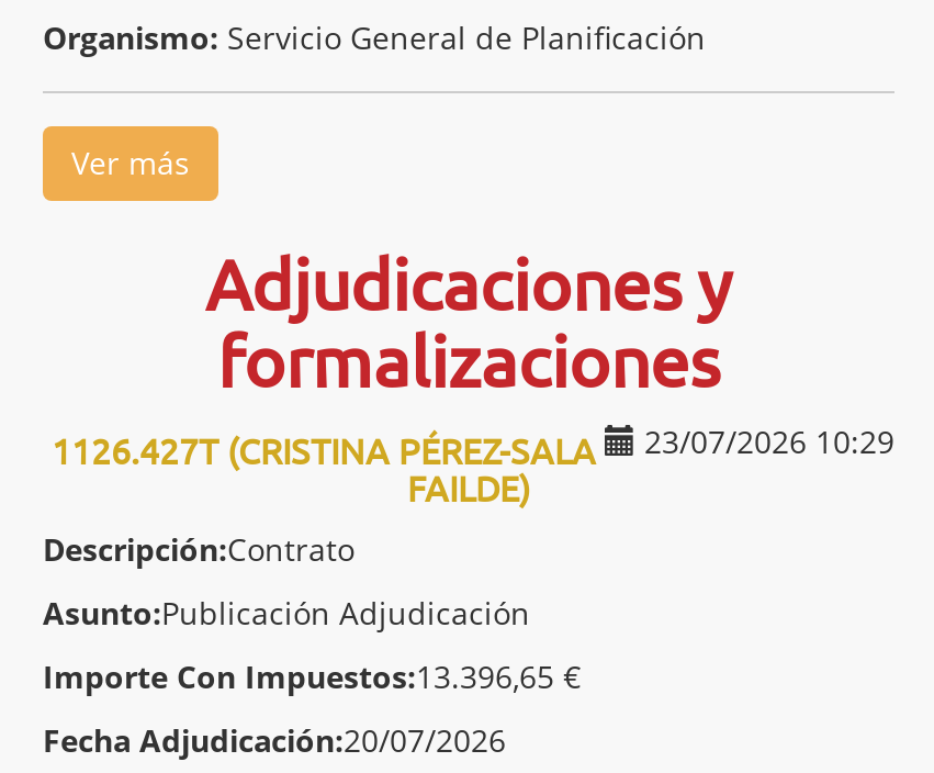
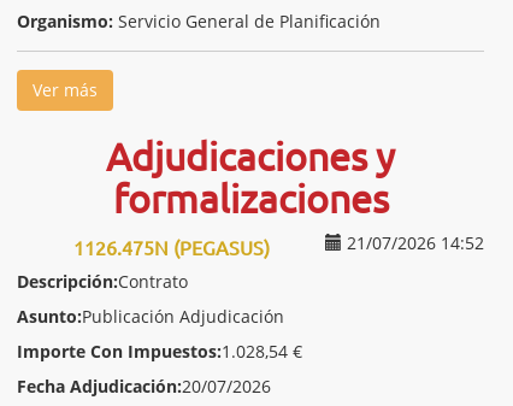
[52,421,894,508] 23/07/2026 10:29 | 1126.427T (CRISTINA PÉREZ-SALA | FAILDE) -> [73,231,484,259] 21/07/2026 14:52 | 1126.475N (PEGASUS)
[43,656,581,697] Importe Con Impuestos:13.396,65 € -> [17,340,302,363] Importe Con Impuestos:1.028,54 €

